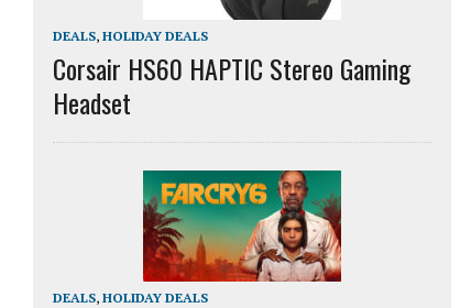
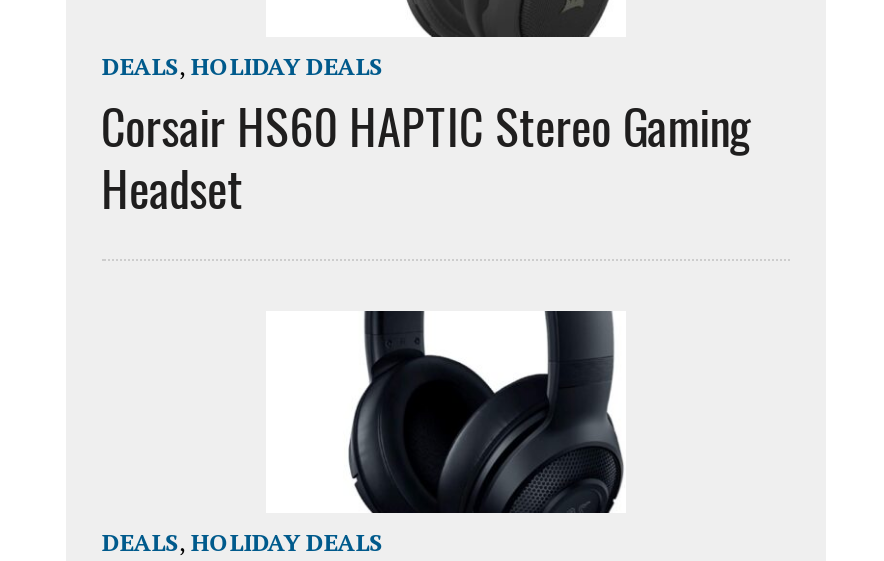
[142,169,342,283] [image] -> [266,308,626,514] [image]

